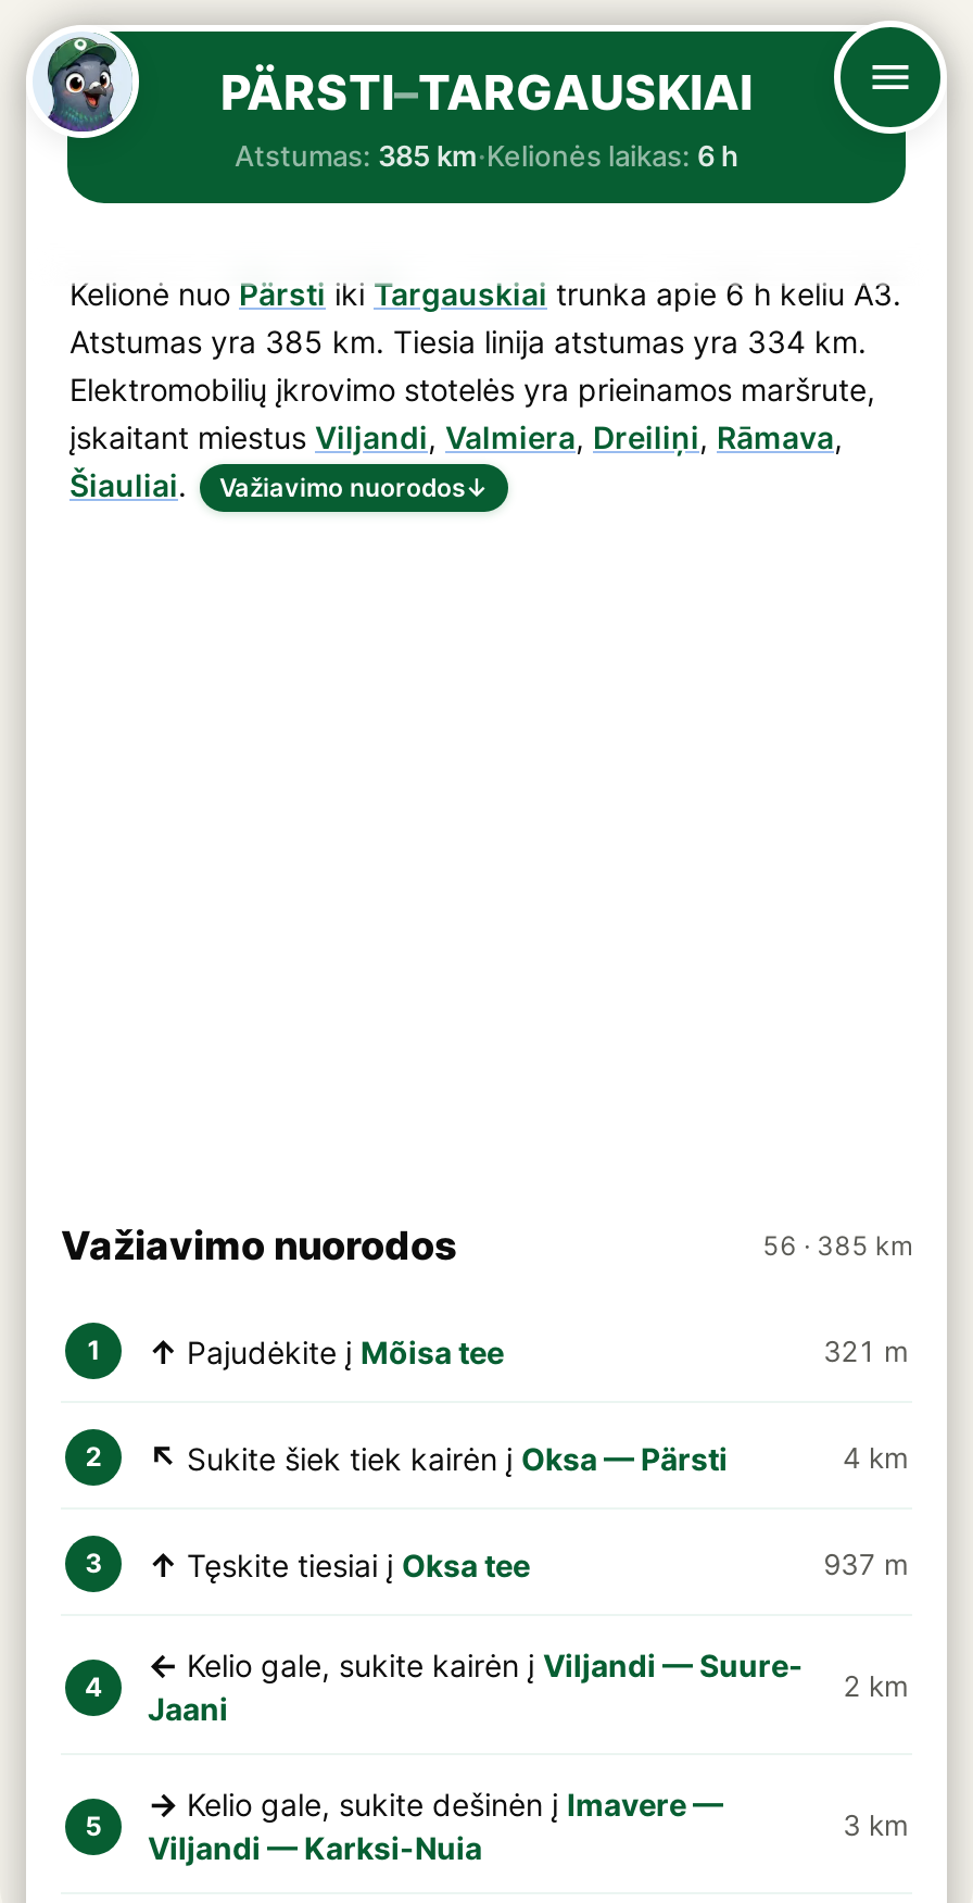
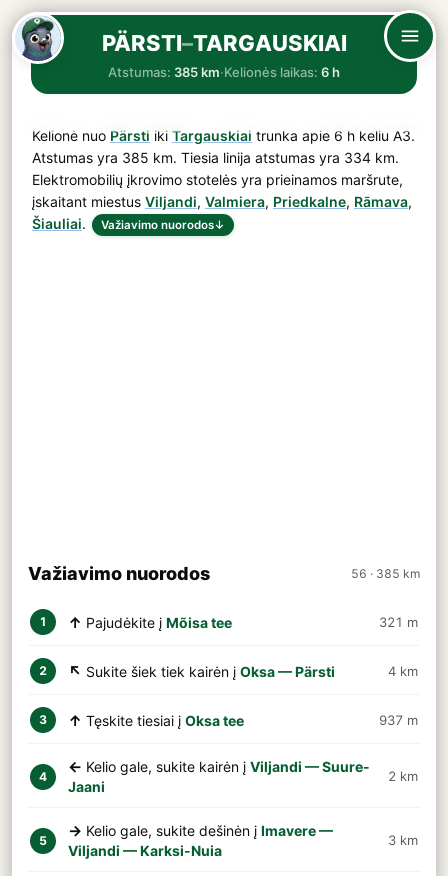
[69,418,843,455] įskaitant miestus Viljandi, Valmiera, Dreiliņi, Rāmava, -> [32,193,412,210] įskaitant miestus Viljandi, Valmiera, Priedkalne, Rāmava,

